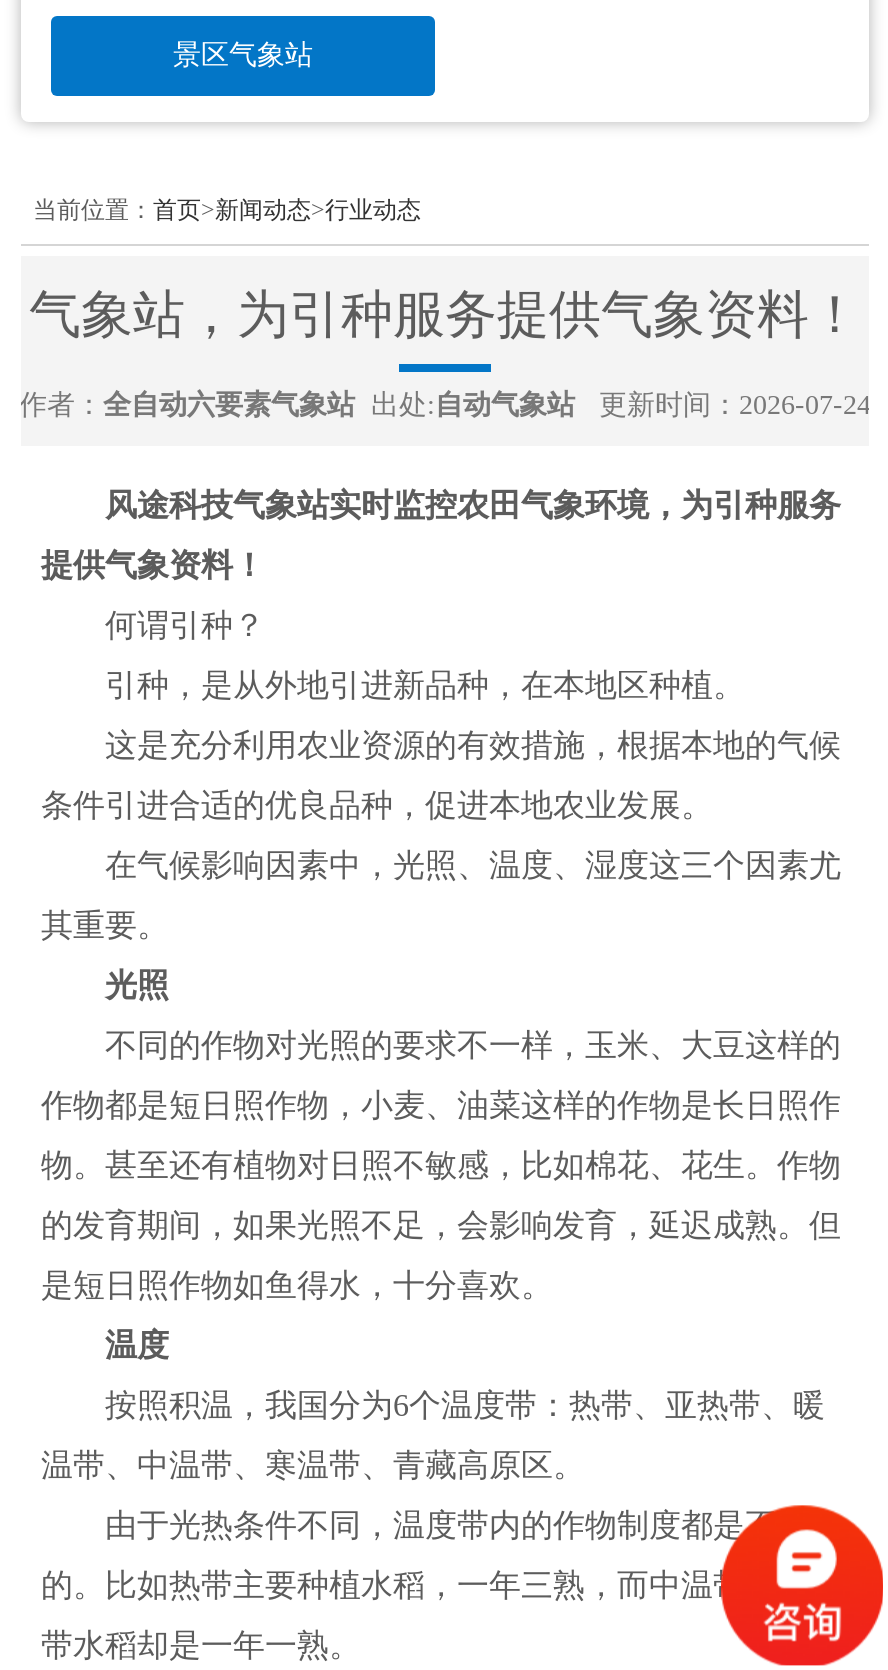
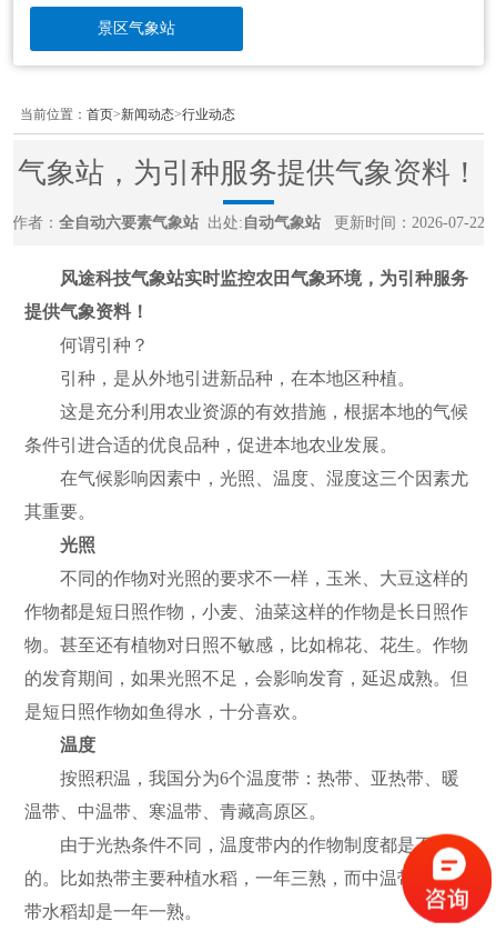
[19,390,871,420] 作者：全自动六要素气象站 出处:自动气象站 更新时间：2026-07-24 -> [12,214,485,231] 作者：全自动六要素气象站 出处:自动气象站 更新时间：2026-07-22

